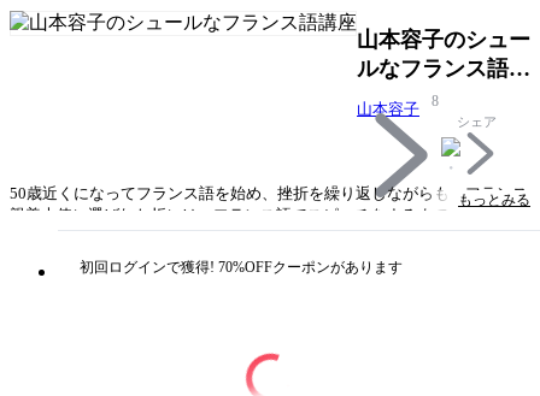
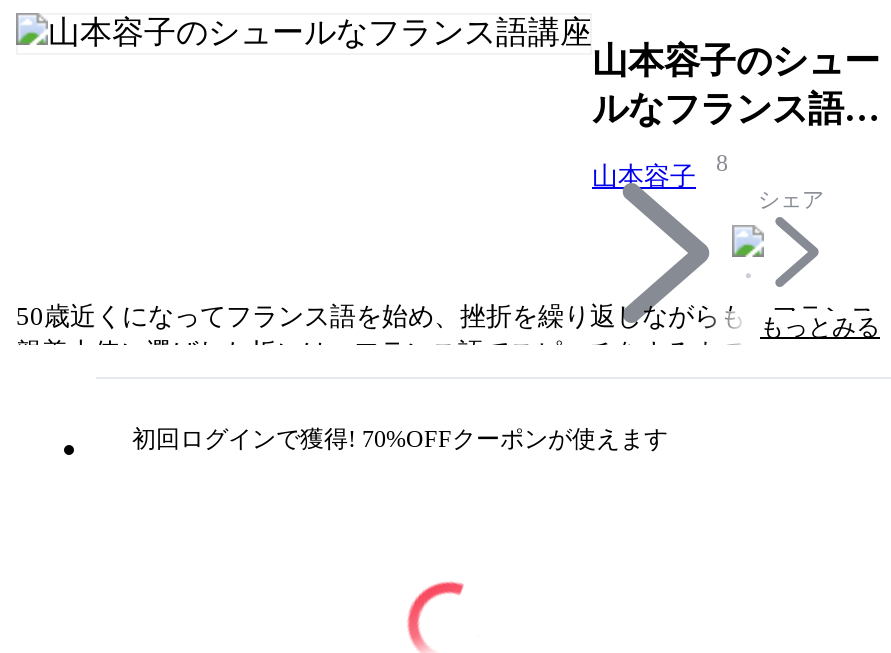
[80,259,403,276] 初回ログインで獲得! 70%OFFクーポンがあります -> [132,425,668,453] 初回ログインで獲得! 70%OFFクーポンが使えます

